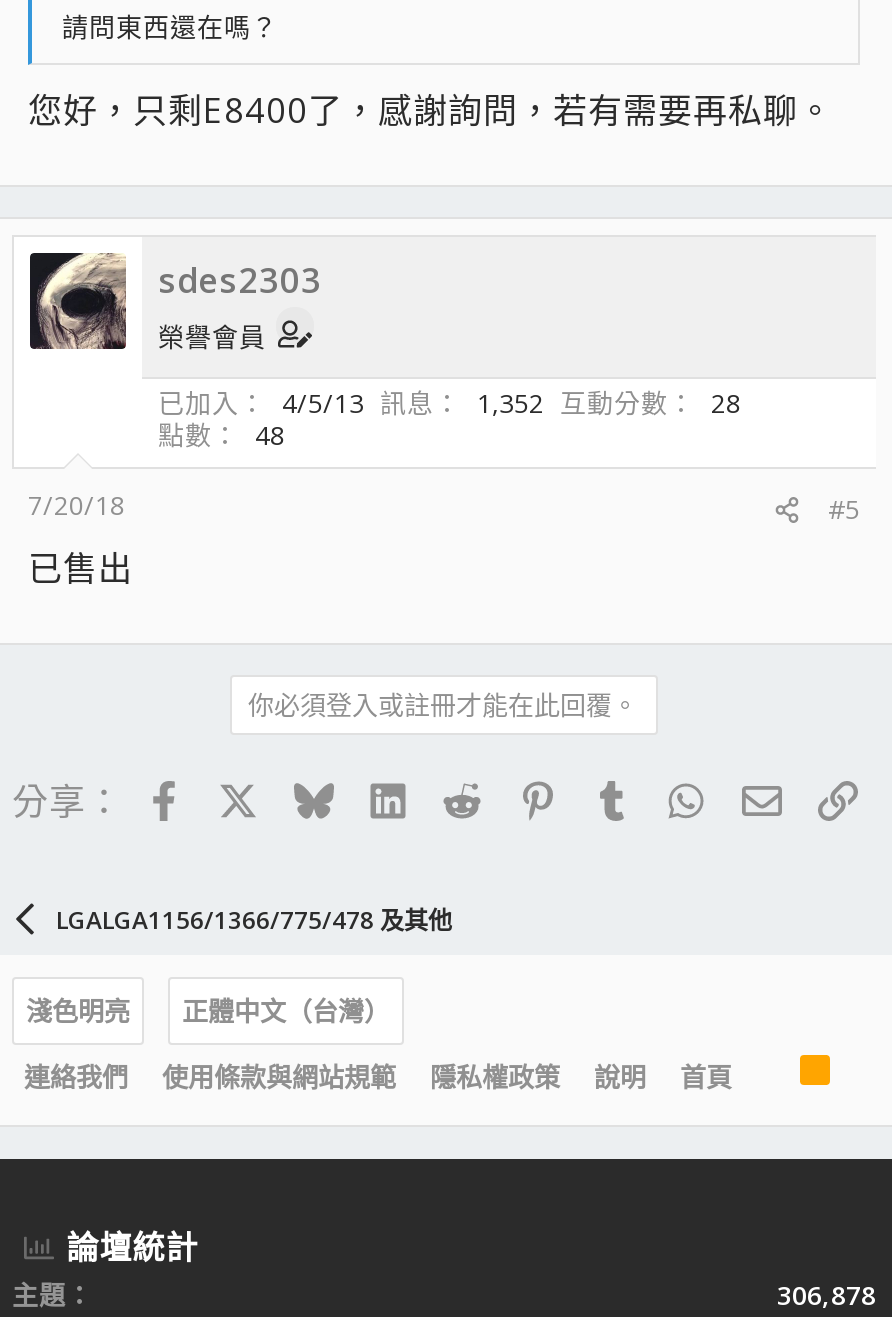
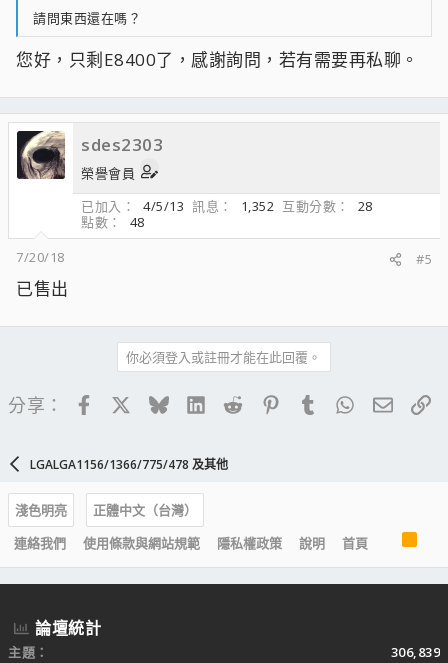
[777,1276,876,1312] 306,878 -> [390,642,440,660] 306,839

